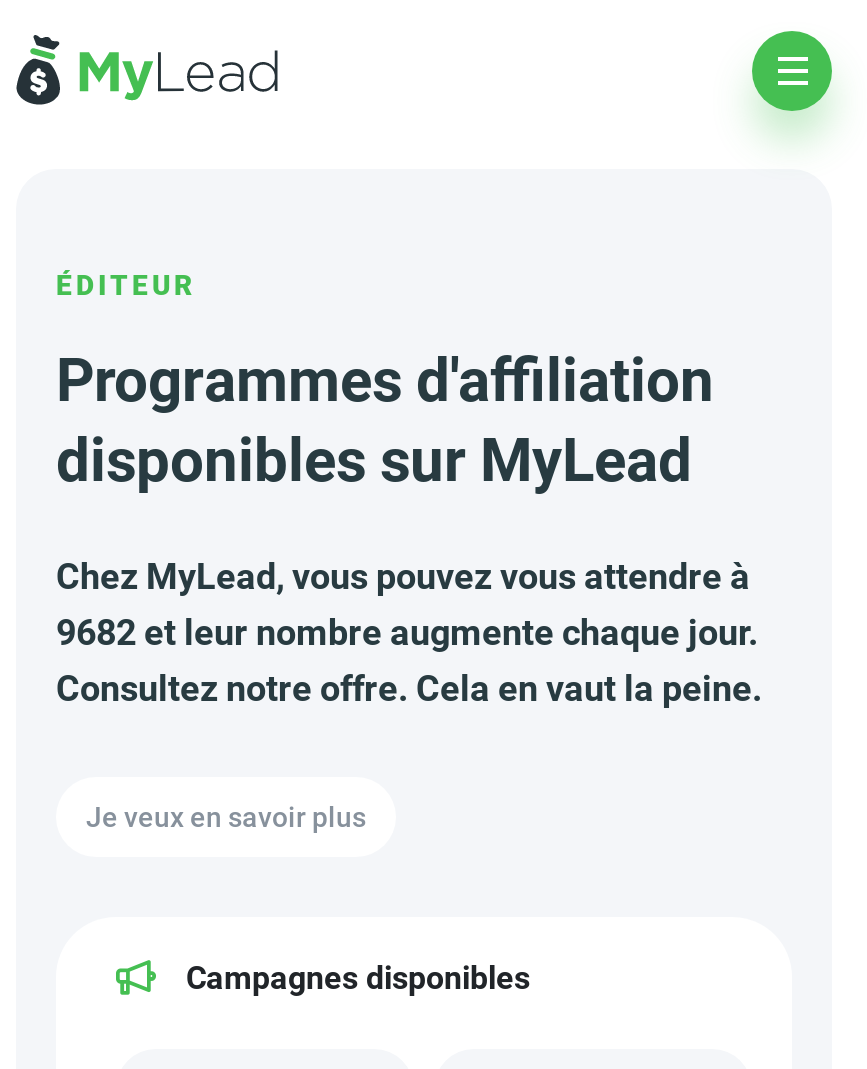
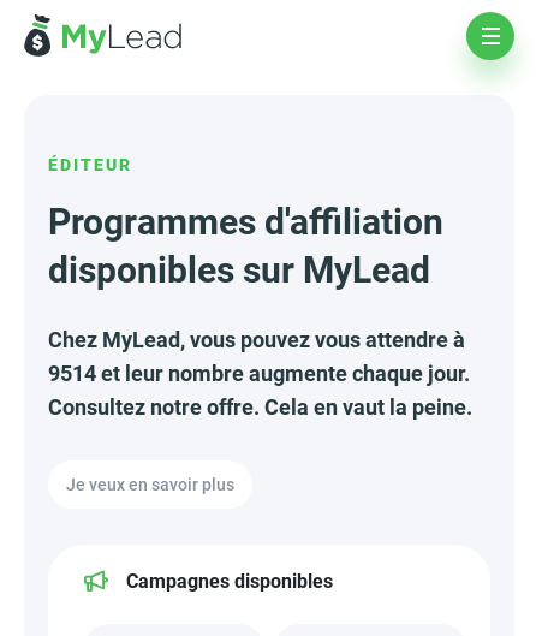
[56,611,758,653] 9682 et leur nombre augmente chaque jour. -> [48,361,470,386] 9514 et leur nombre augmente chaque jour.

